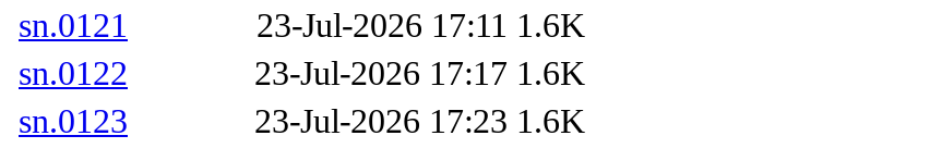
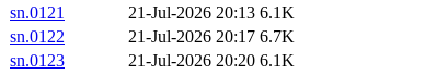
[257,7,586,44] 23-Jul-2026 17:11 1.6K -> [128,4,295,22] 21-Jul-2026 20:13 6.1K
[254,55,586,92] 23-Jul-2026 17:17 1.6K -> [128,28,295,46] 21-Jul-2026 20:17 6.7K
[254,103,586,140] 23-Jul-2026 17:23 1.6K -> [128,52,295,70] 21-Jul-2026 20:20 6.1K

